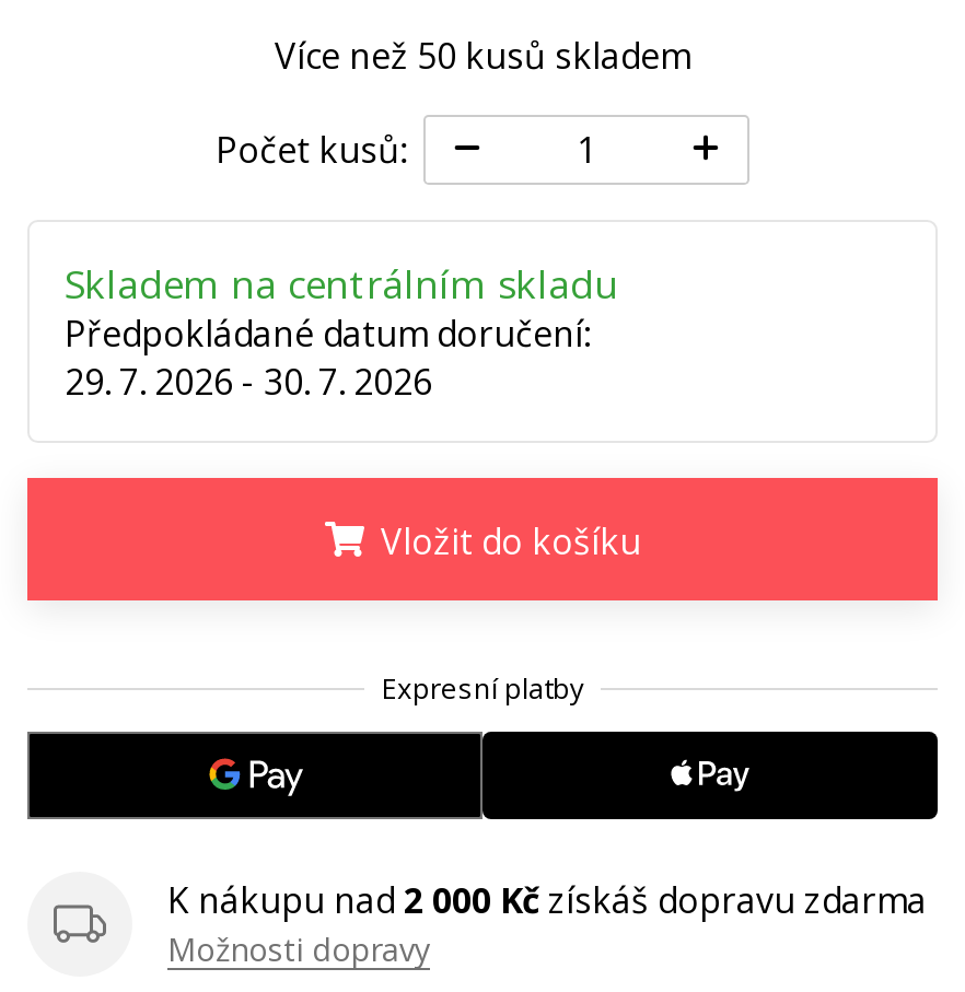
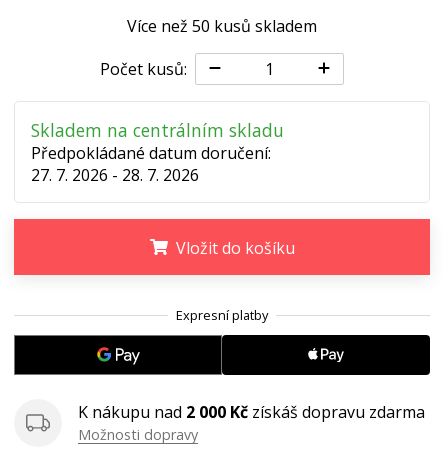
[65,357,432,405] 29. 7. 2026 - 30. 7. 2026 -> [31,164,199,186] 27. 7. 2026 - 28. 7. 2026

